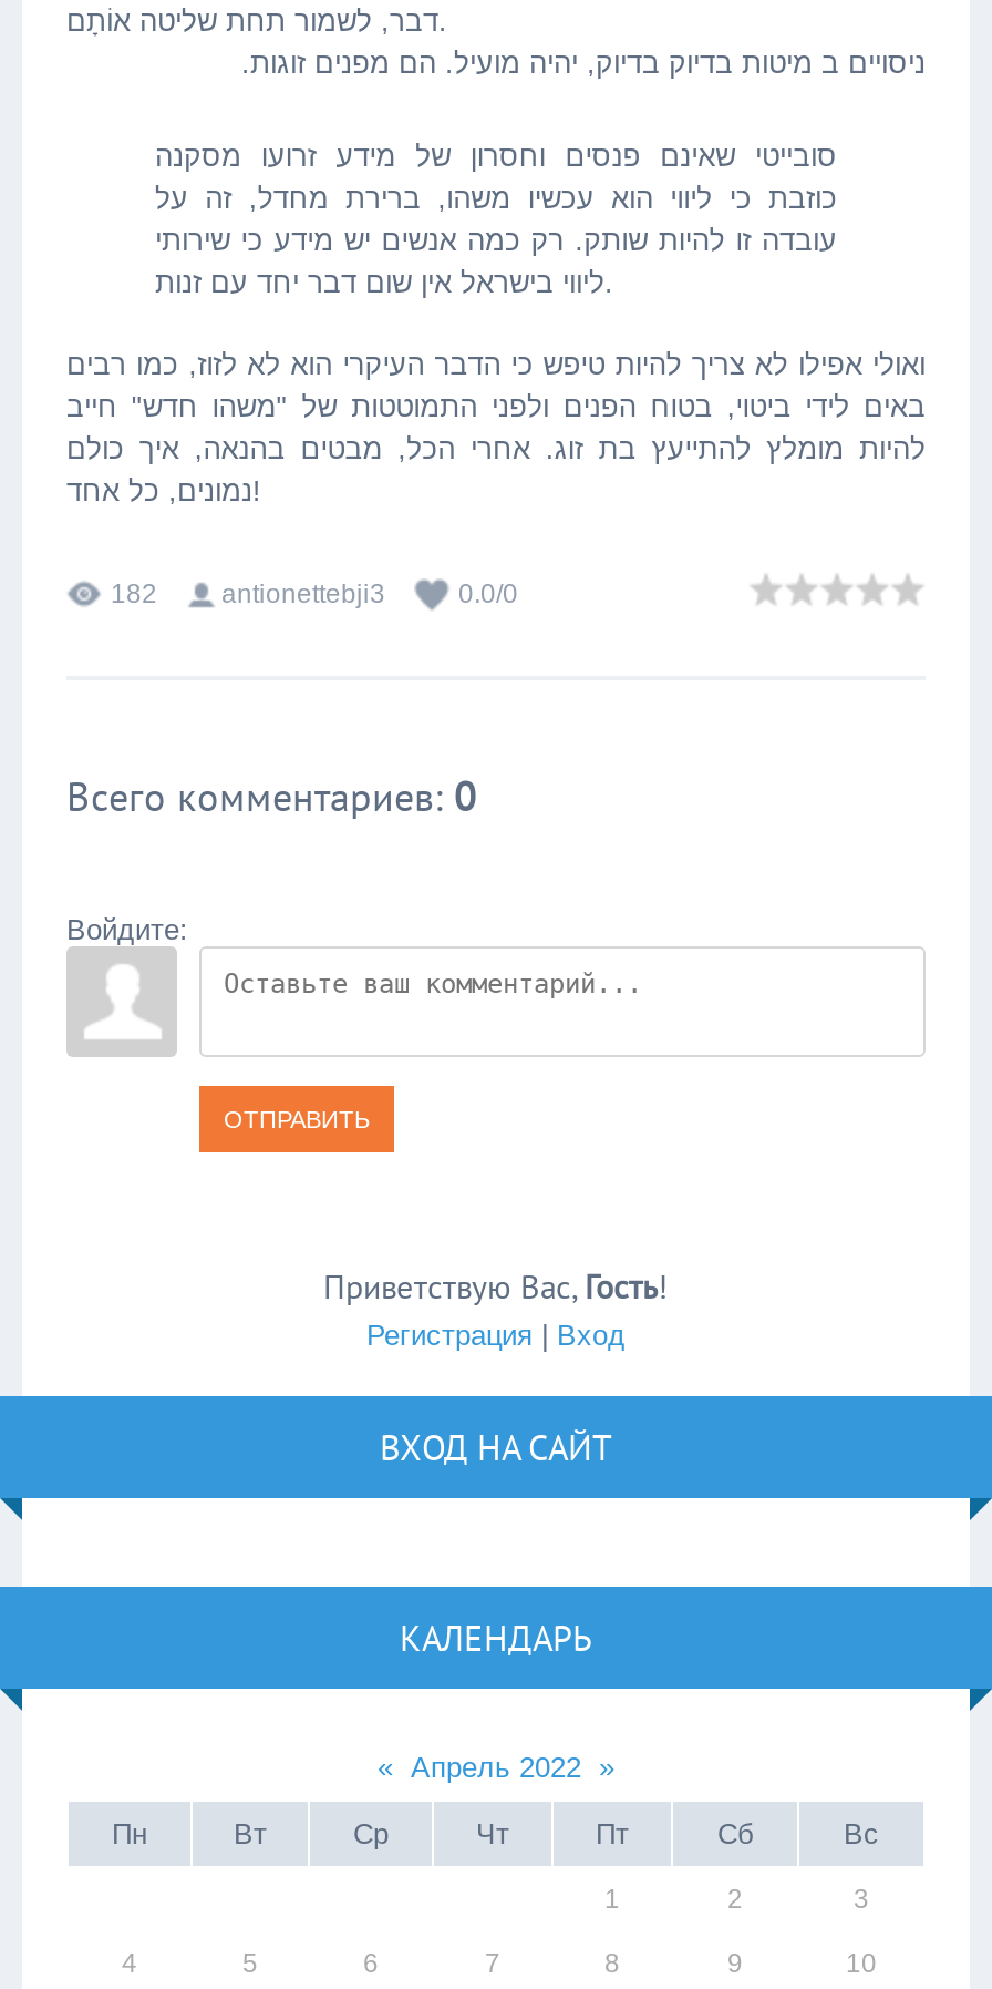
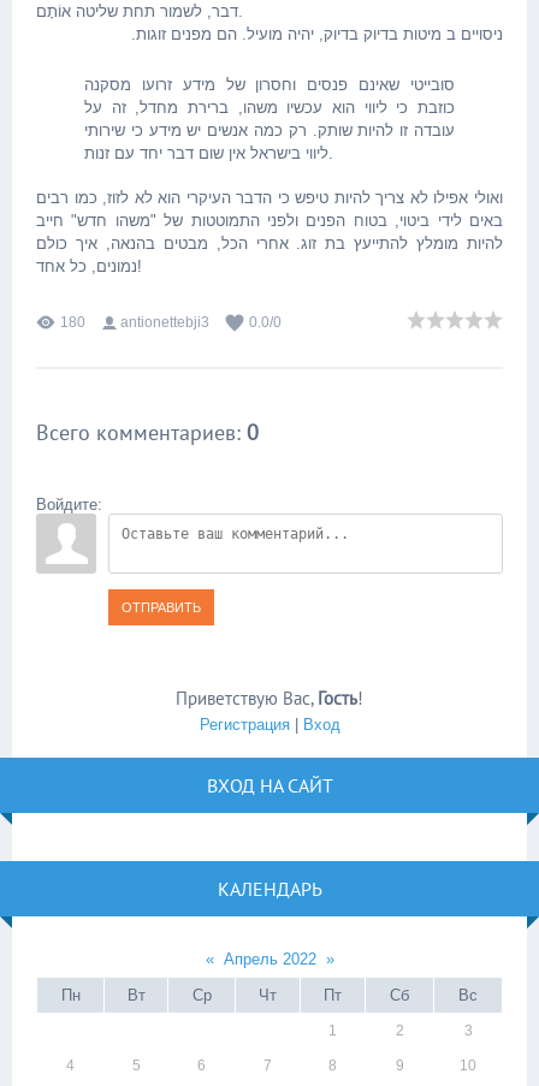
[111,578,157,609] 182 -> [60,314,85,331] 180

